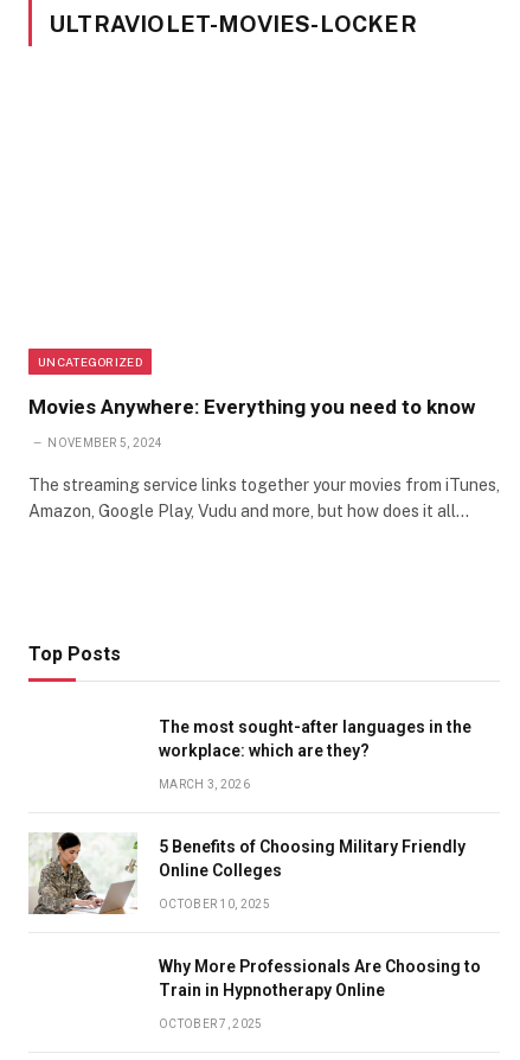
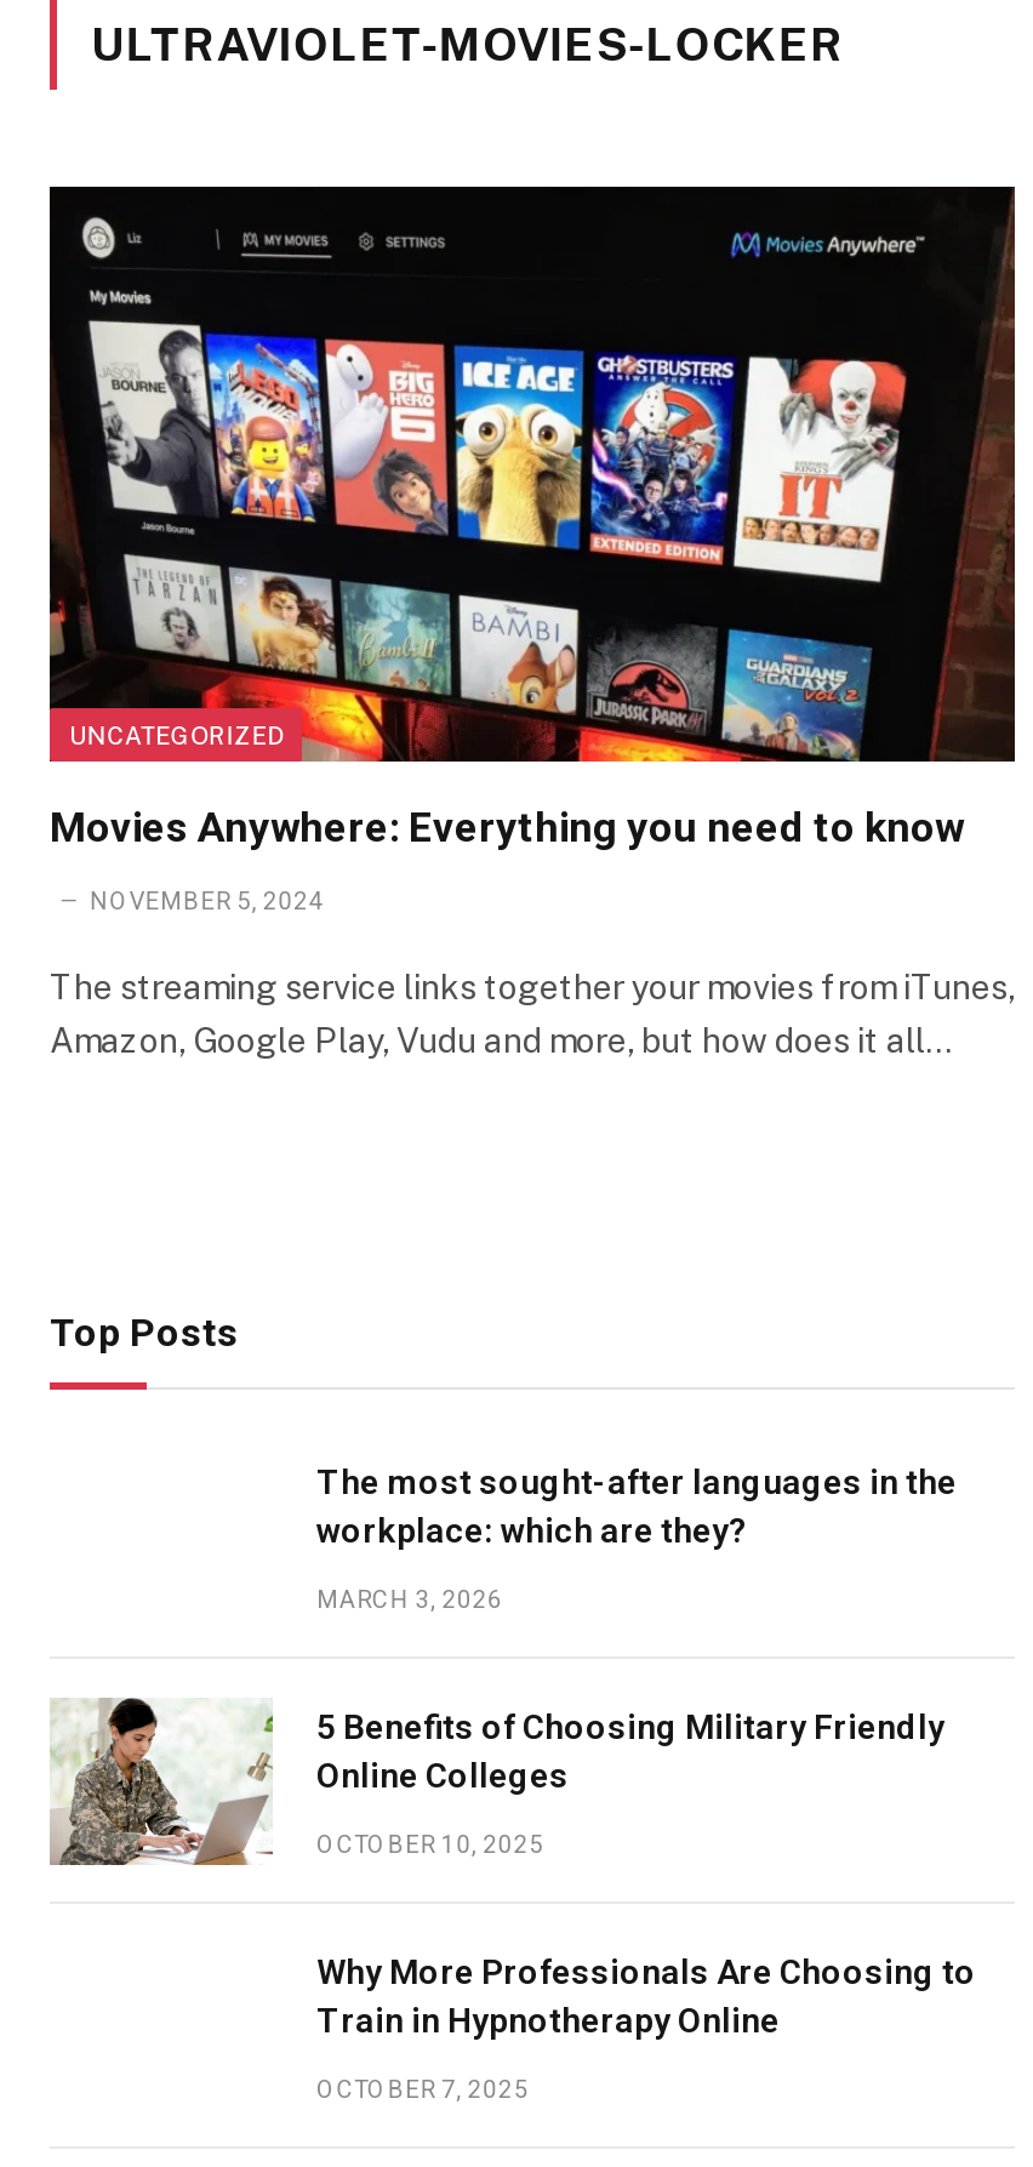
none -> [47,184,1017,764] [image]

